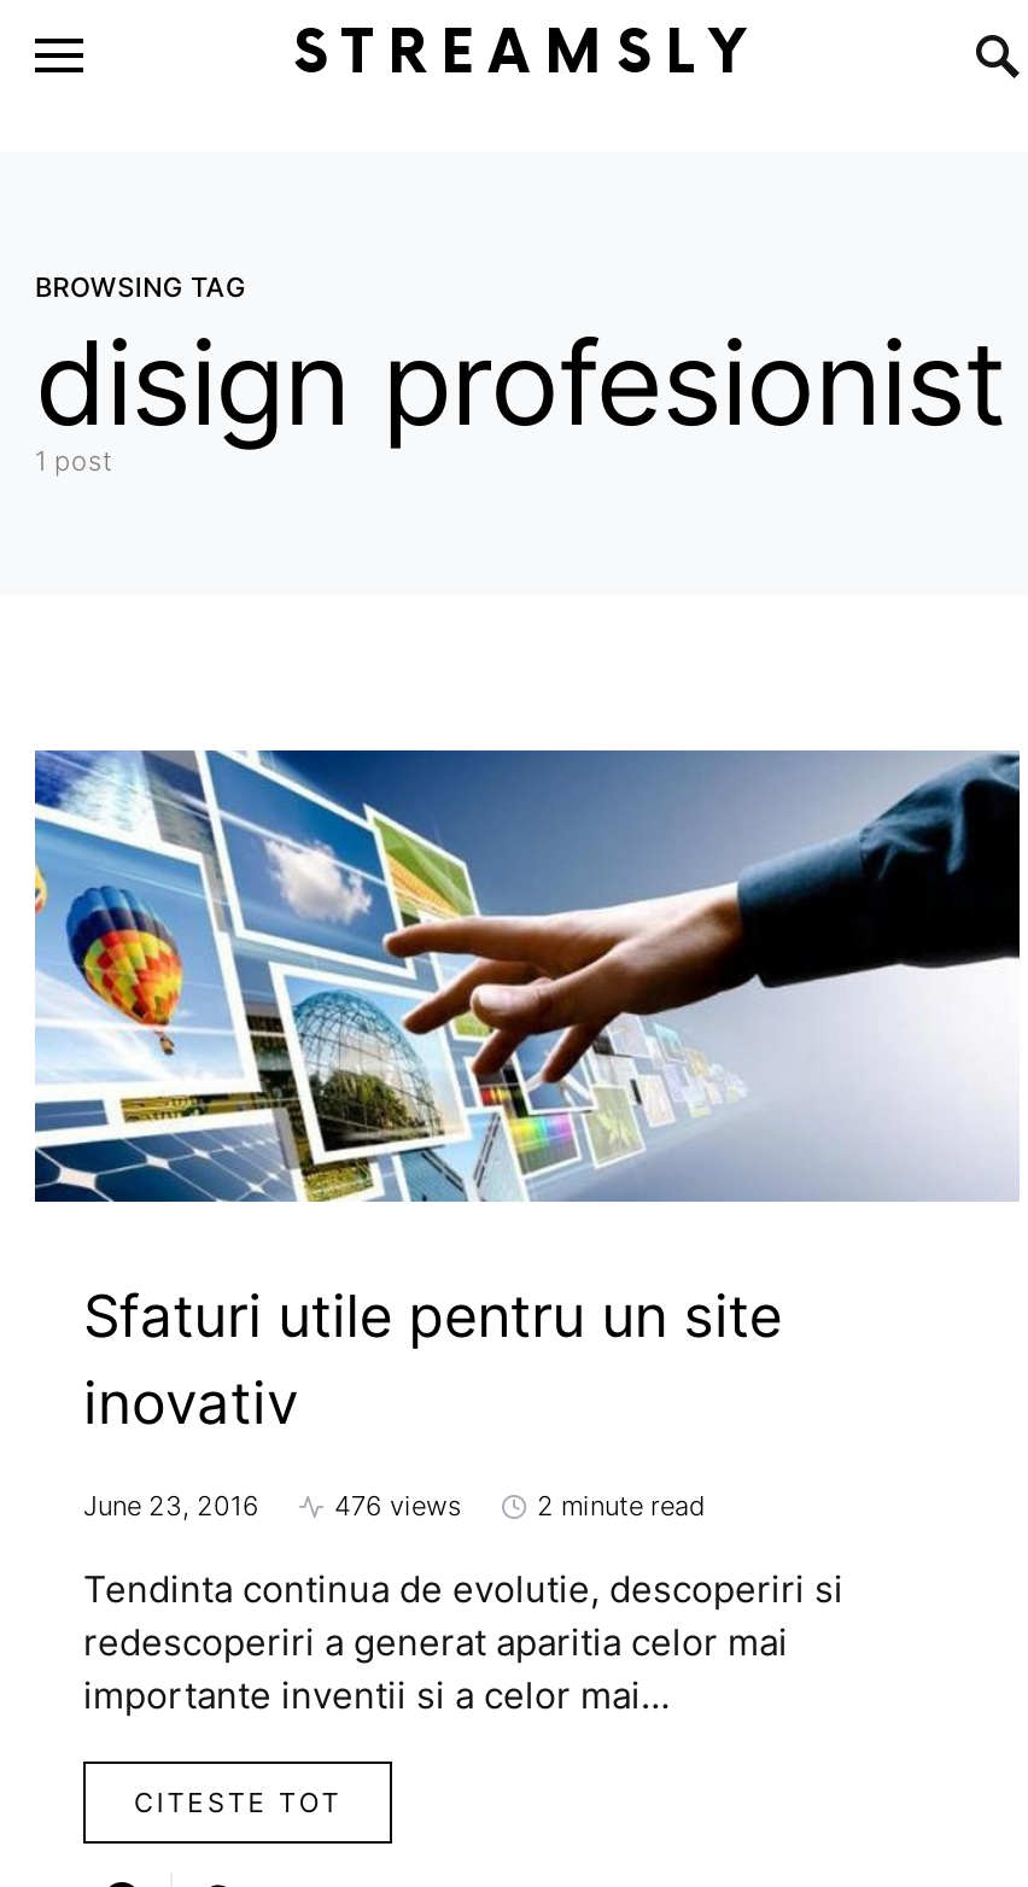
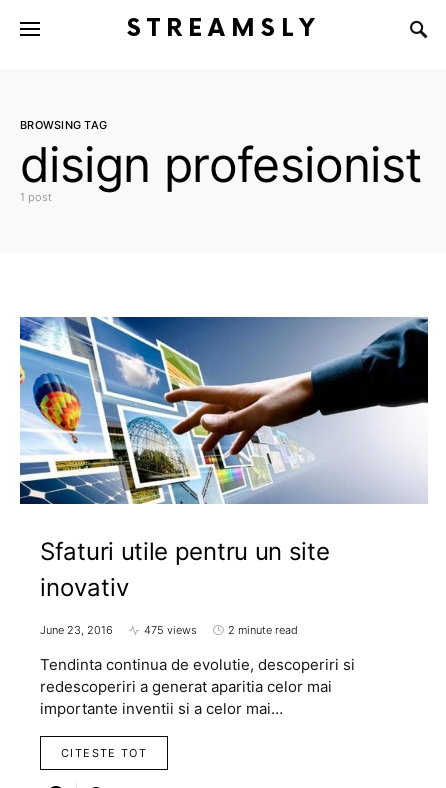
[334,1489,462,1523] 476 views -> [144,623,197,637] 475 views

